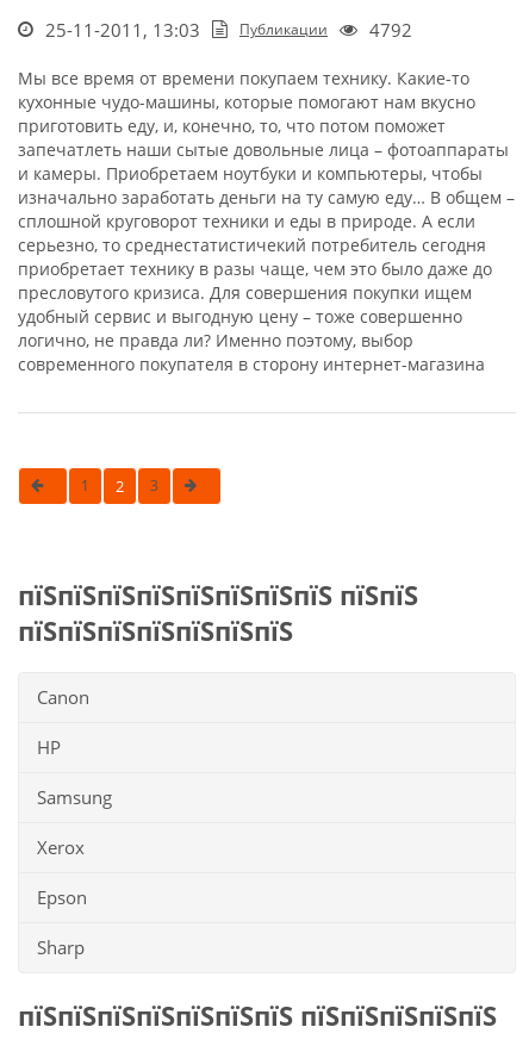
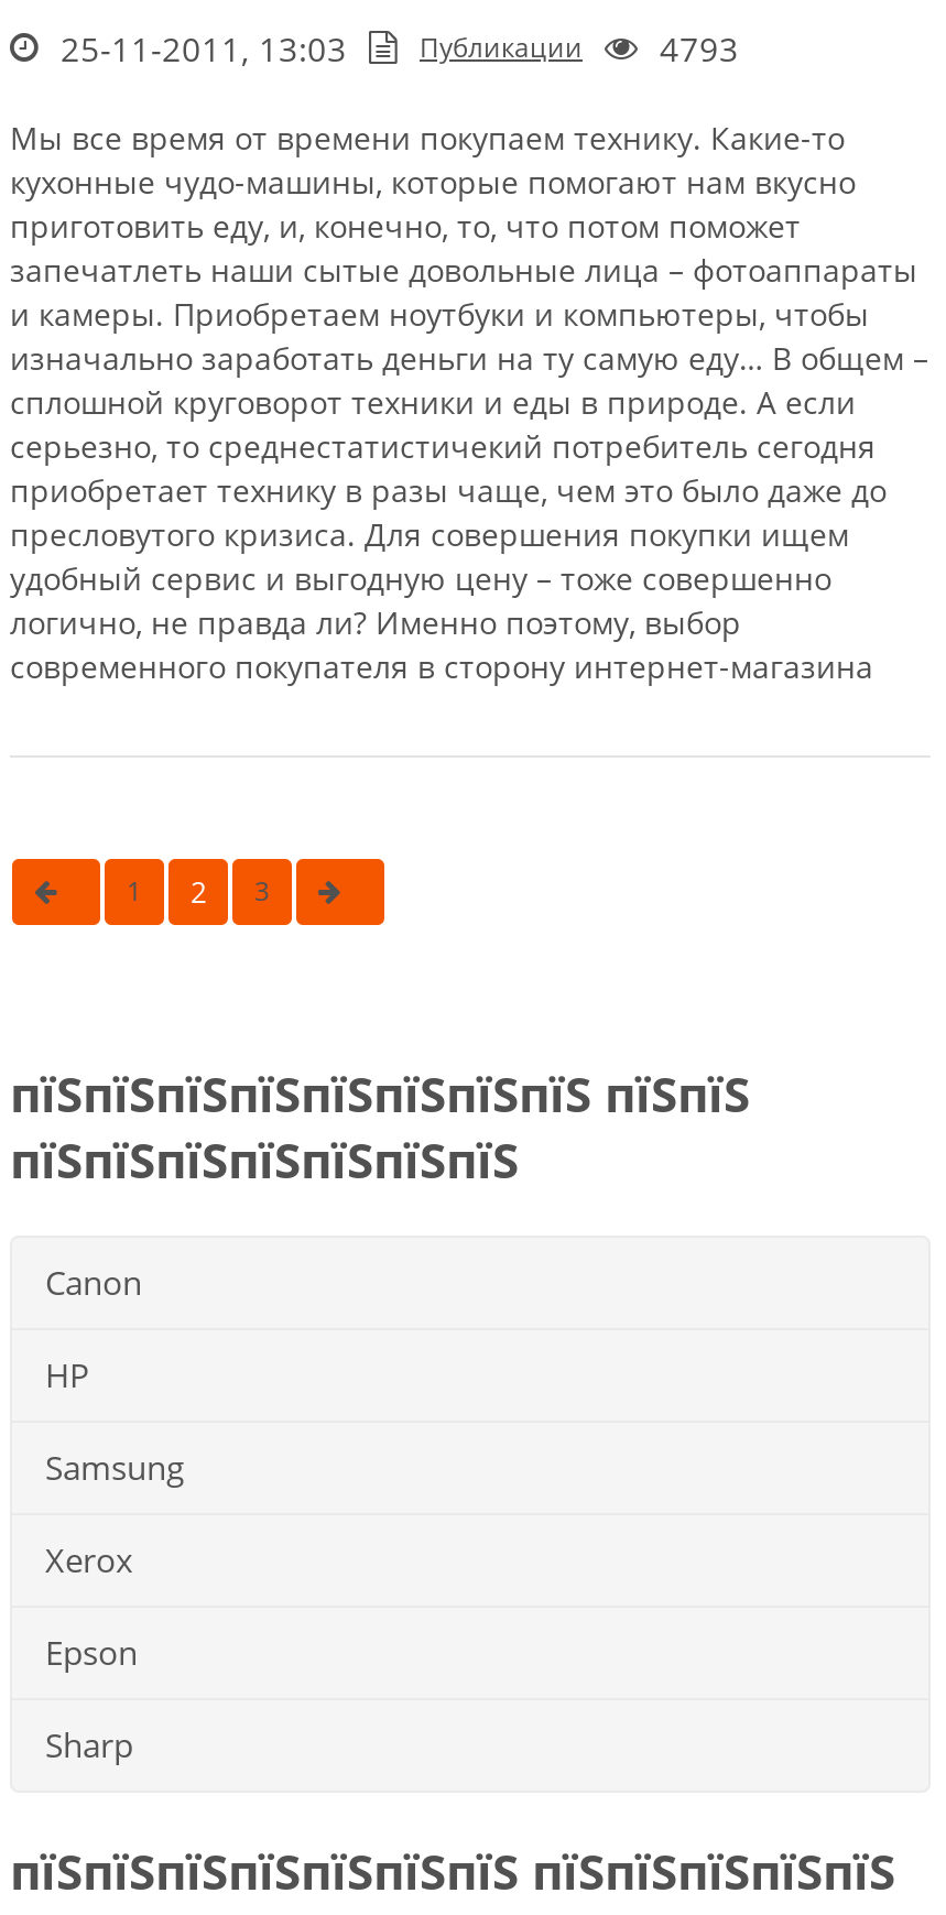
[369,18,412,41] 4792 -> [660,26,739,70] 4793

